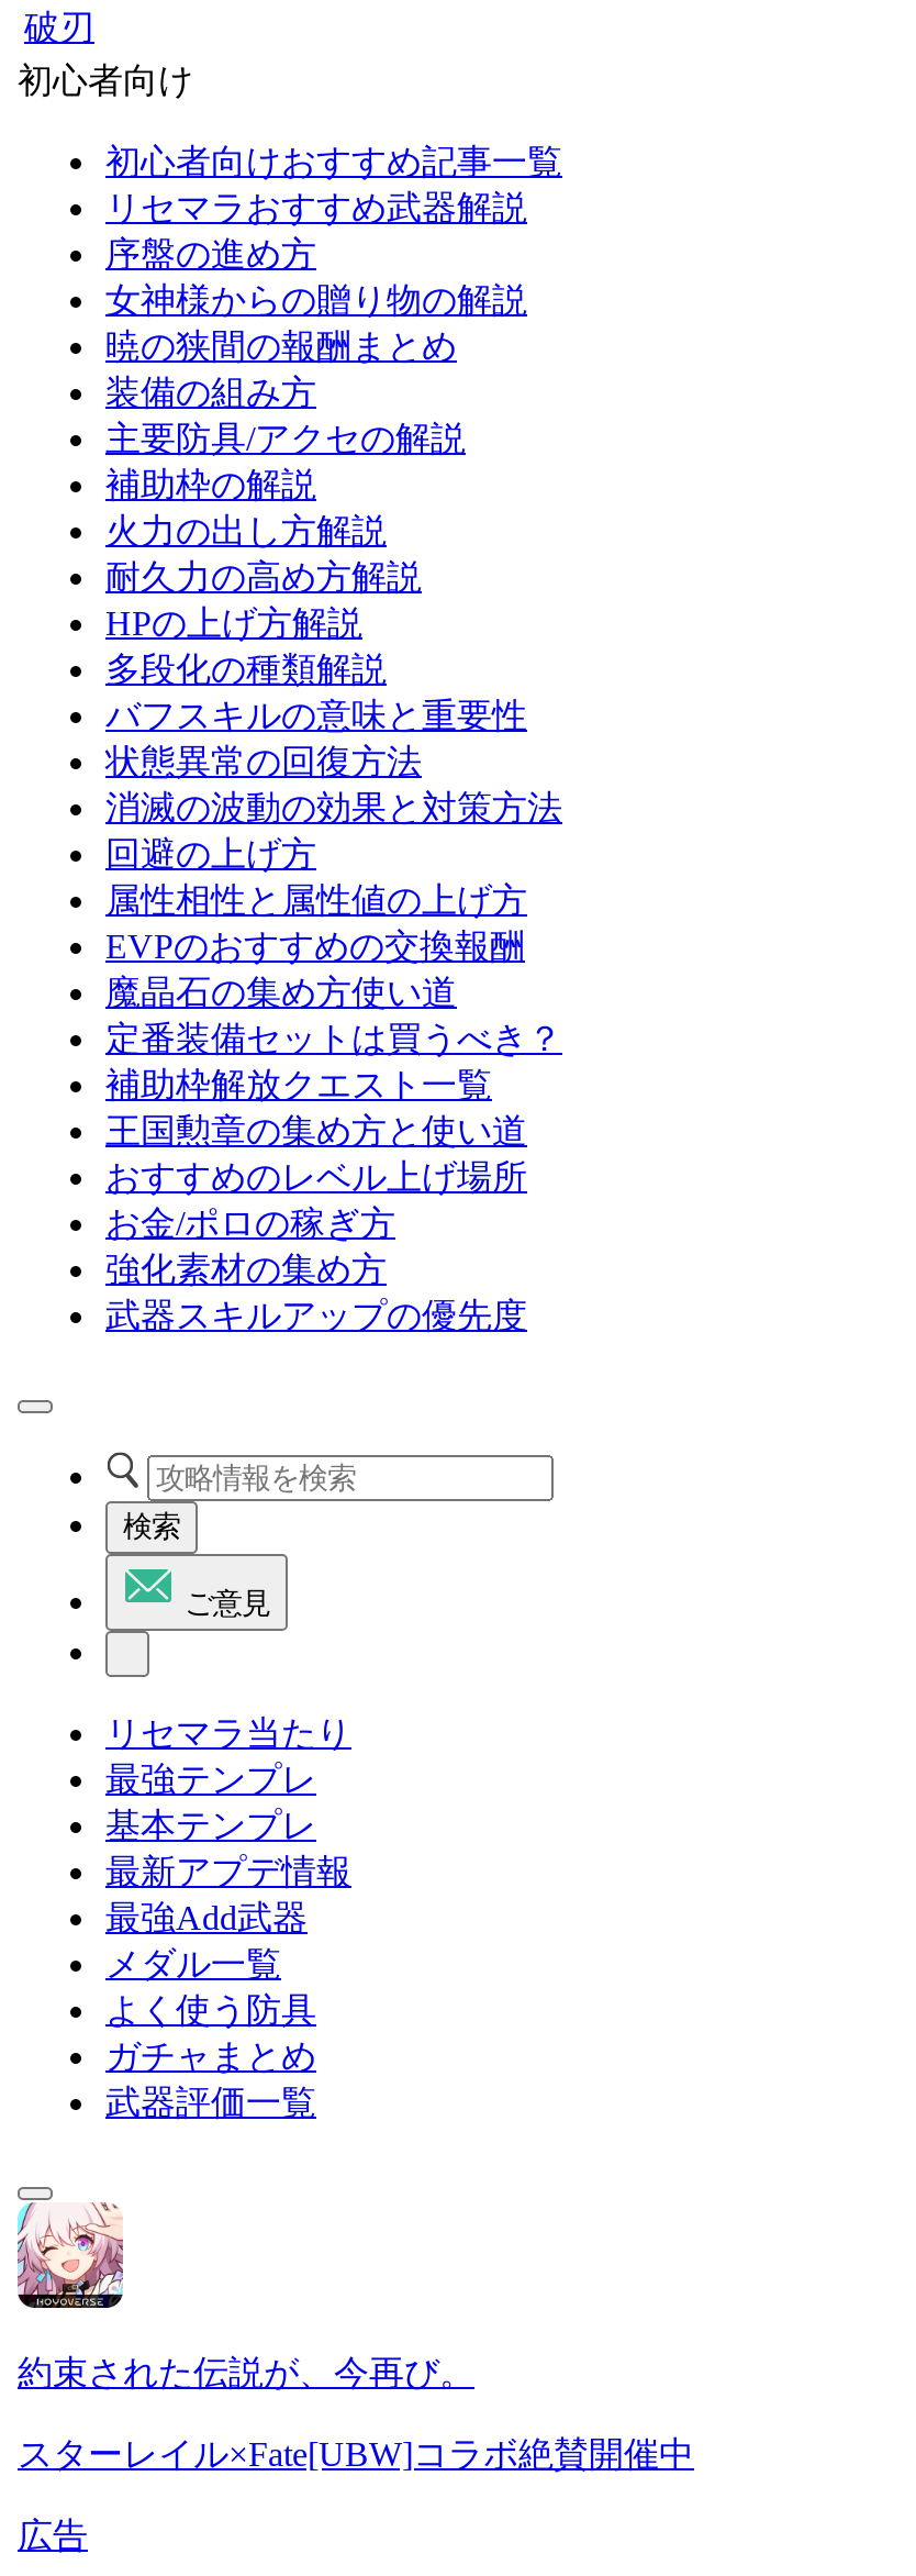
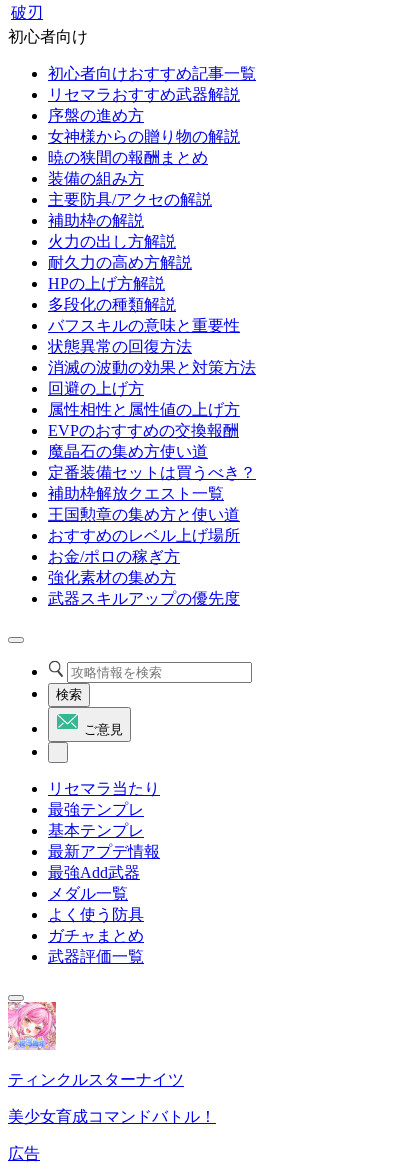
[15,2200,474,2391] [image] | 約束された伝説が、今再び。 -> [7,1001,184,1088] [image] | ティンクルスターナイツ
[18,2435,694,2473] スターレイル×Fate[UBW]コラボ絶賛開催中 -> [8,1108,216,1125] 美少女育成コマンドバトル！

